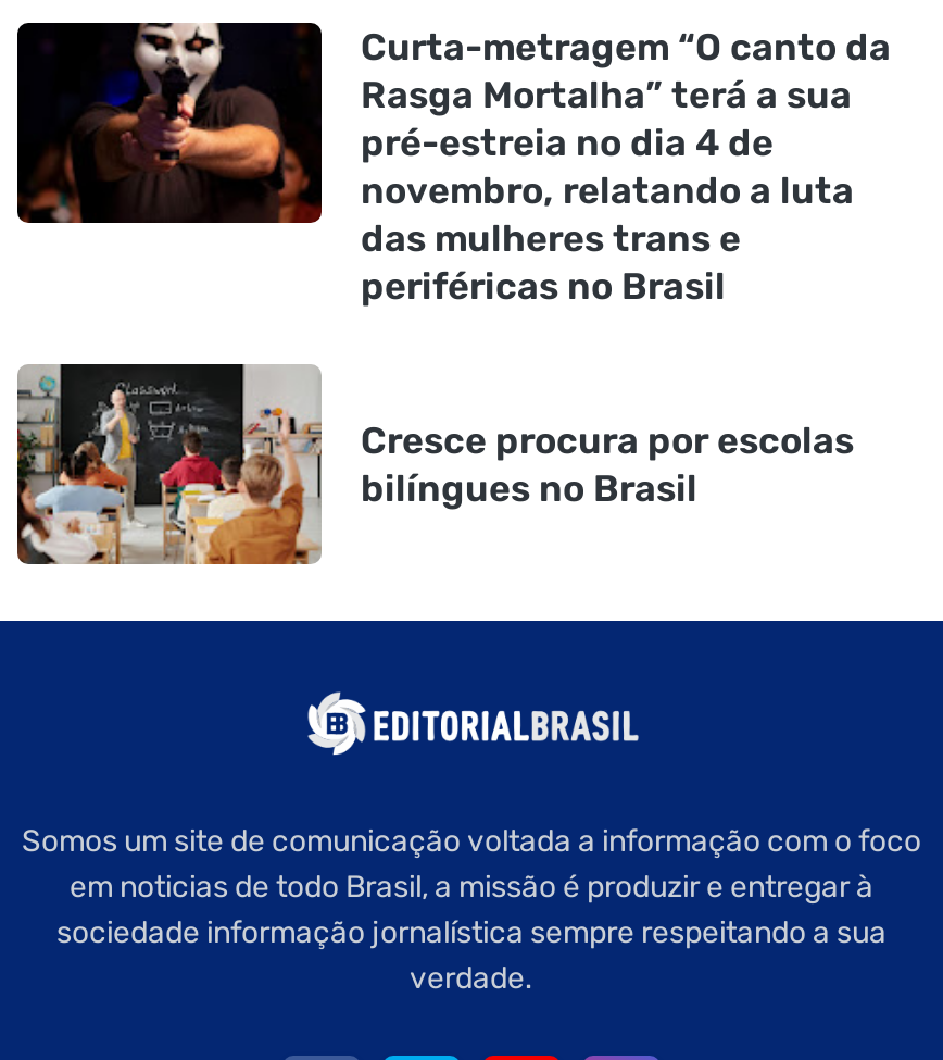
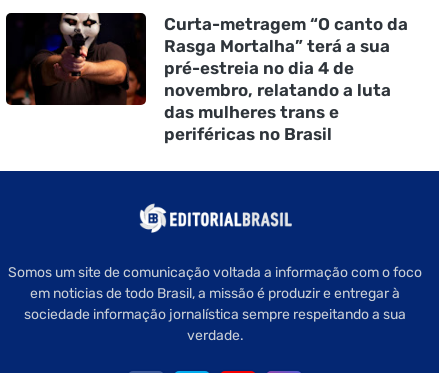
[15,362,854,566] [image] | Cresce procura por escolas | bilíngues no Brasil -> none

